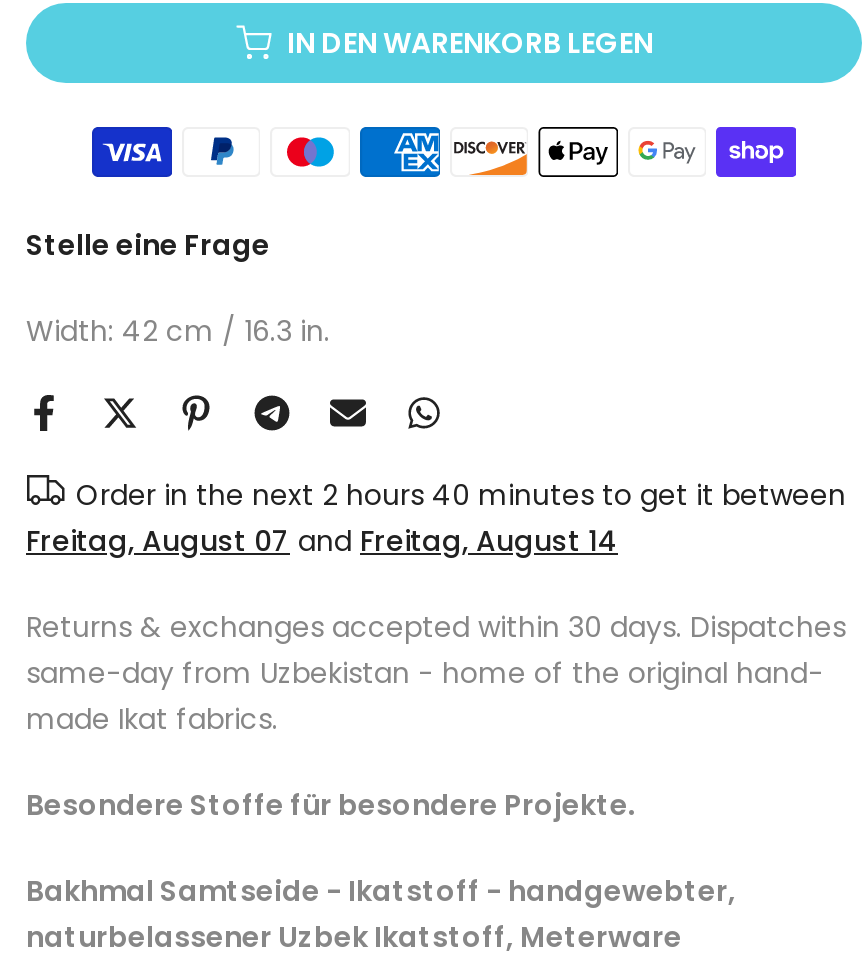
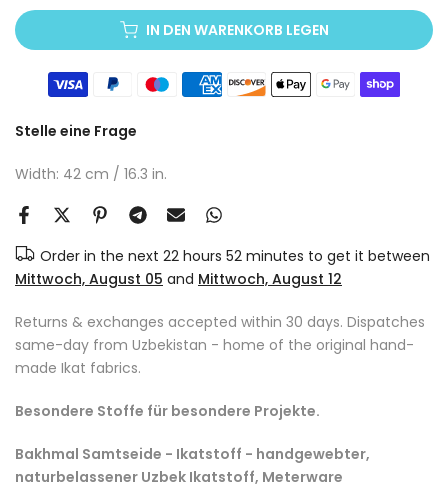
[76,475,846,515] Order in the next 2 hours 40 minutes to get it between -> [40,246,430,266] Order in the next 22 hours 52 minutes to get it between
[26,521,618,561] Freitag, August 07 and Freitag, August 14 -> [15,269,342,289] Mittwoch, August 05 and Mittwoch, August 12

